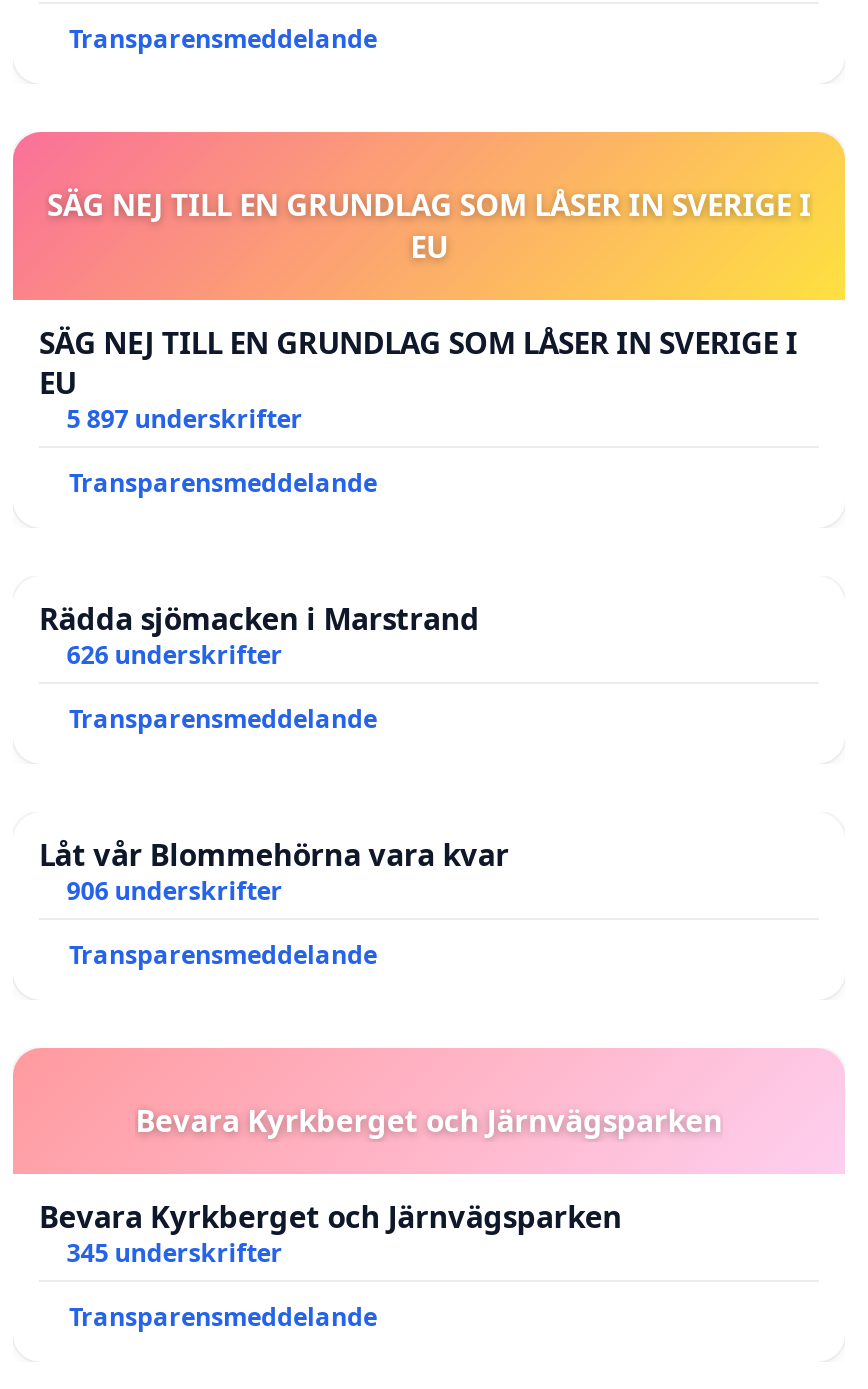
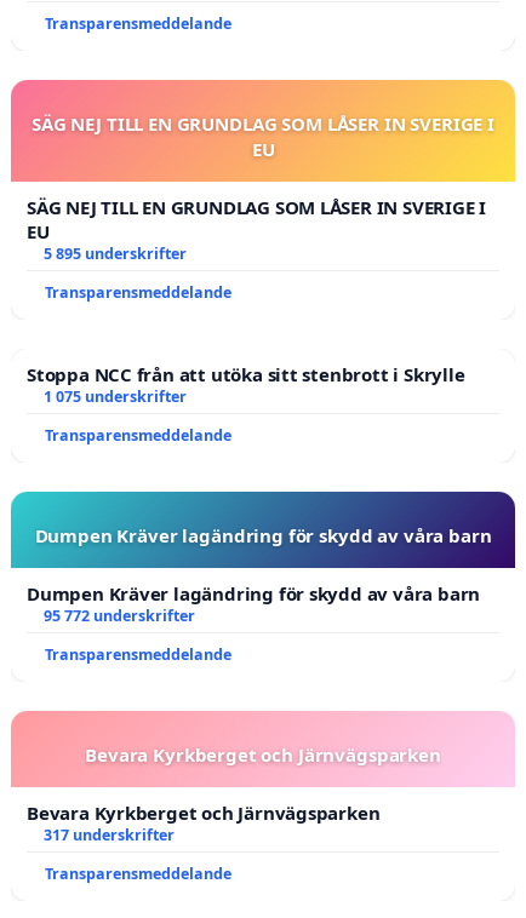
[67,403,303,437] 5 897 underskrifter -> [43,244,186,264] 5 895 underskrifter
[39,599,480,673] Rädda sjömacken i Marstrand | 626 underskrifter -> [27,362,465,407] Stoppa NCC från att utöka sitt stenbrott i Skrylle | 1 075 underskrifter
[39,835,509,909] Låt vår Blommehörna vara kvar | 906 underskrifter -> [27,524,491,626] Dumpen Kräver lagändring för skydd av våra barn | Dumpen Kräver lagändring för skydd av våra barn | 95 772 underskrifter
[67,1237,283,1271] 345 underskrifter -> [43,825,174,846] 317 underskrifter

